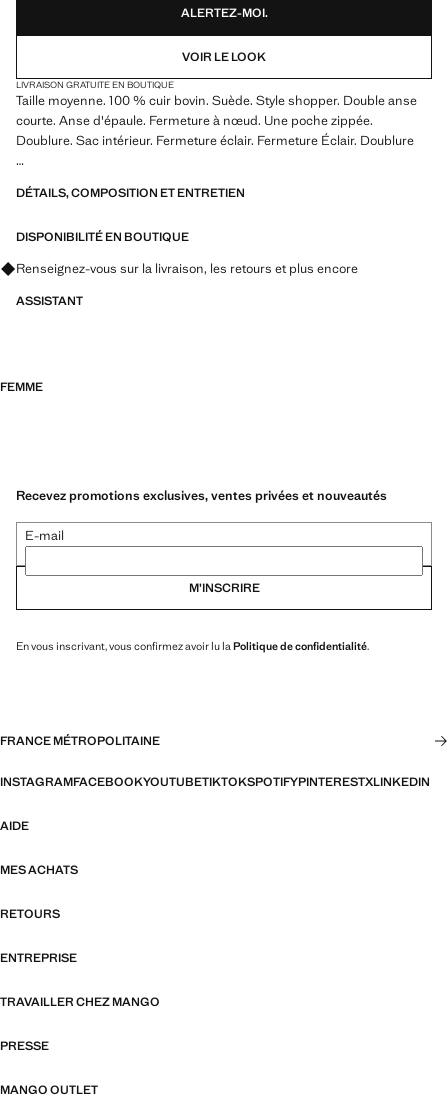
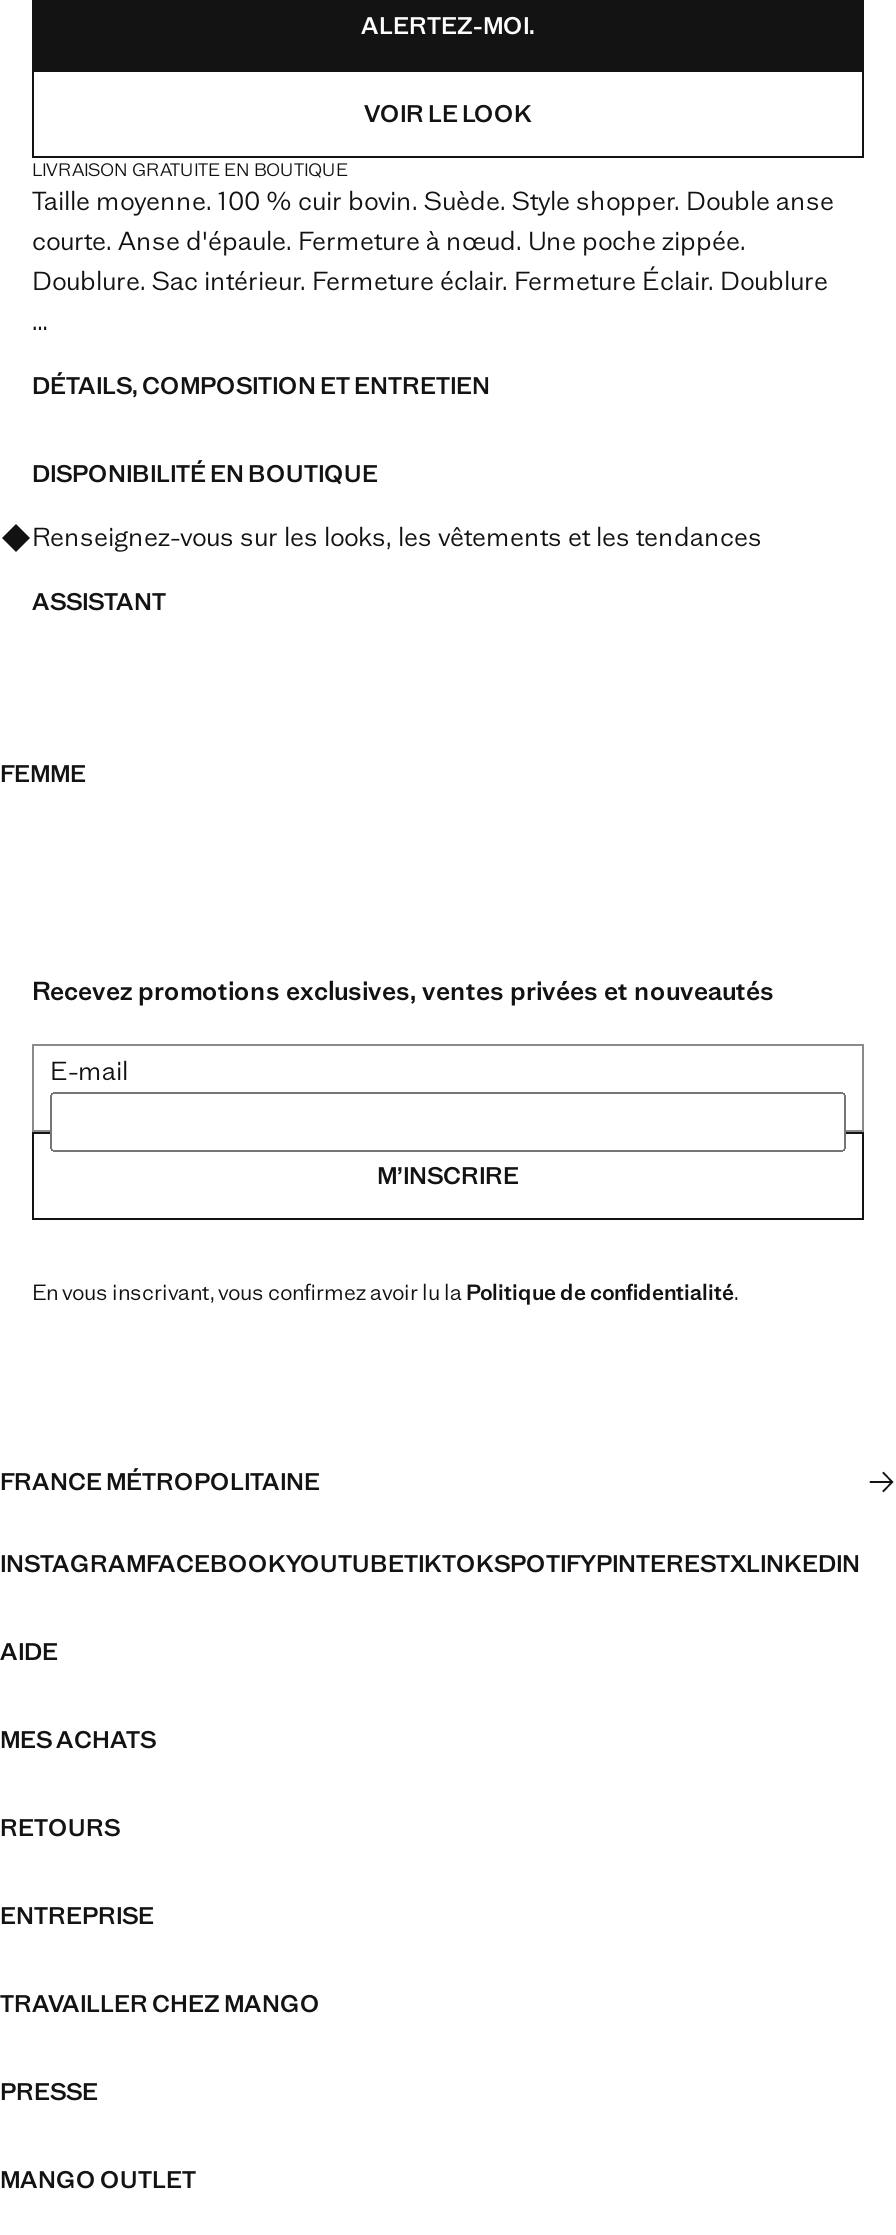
[16,260,358,277] Renseignez-vous sur la livraison, les retours et plus encore -> [32,520,762,554] Renseignez-vous sur les looks, les vêtements et les tendances

